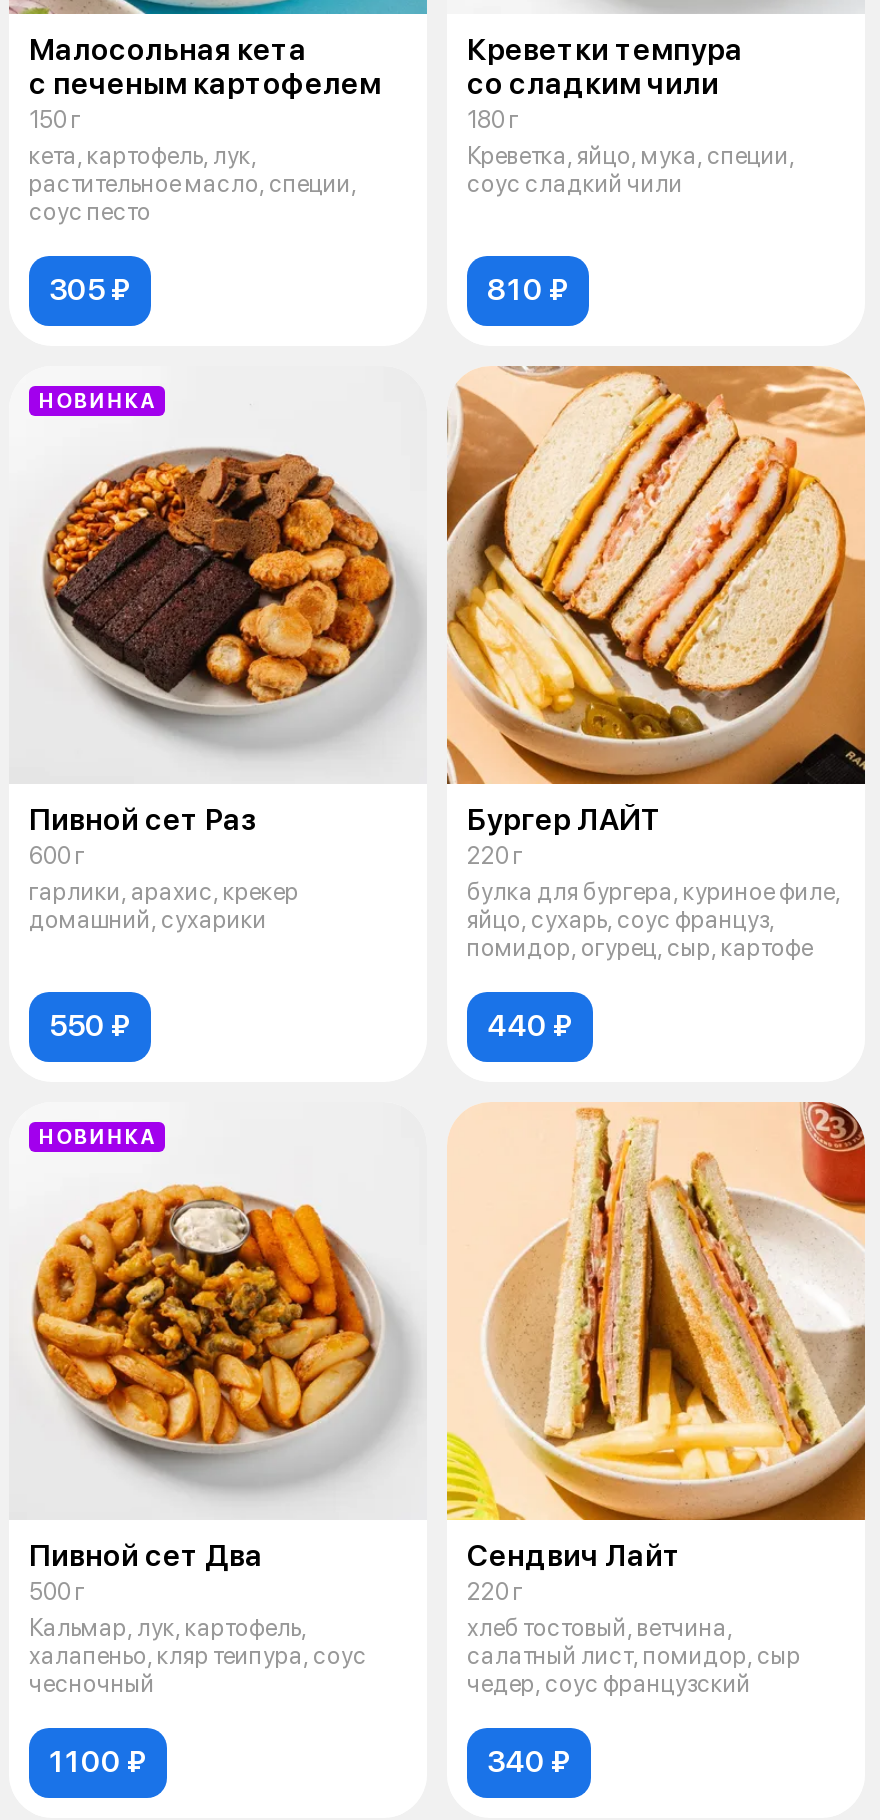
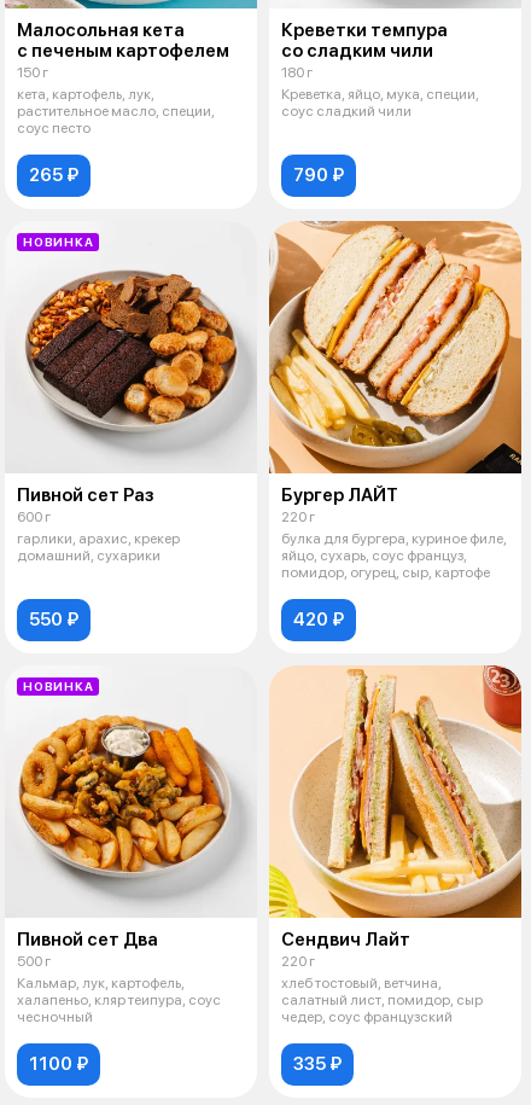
[49,272,131,308] 305 ₽ -> [29,164,78,186] 265 ₽
[487,272,569,308] 810 ₽ -> [293,164,344,186] 790 ₽
[487,1008,573,1044] 440 ₽ -> [293,609,344,630] 420 ₽
[487,1744,571,1780] 340 ₽ -> [293,1053,342,1075] 335 ₽

